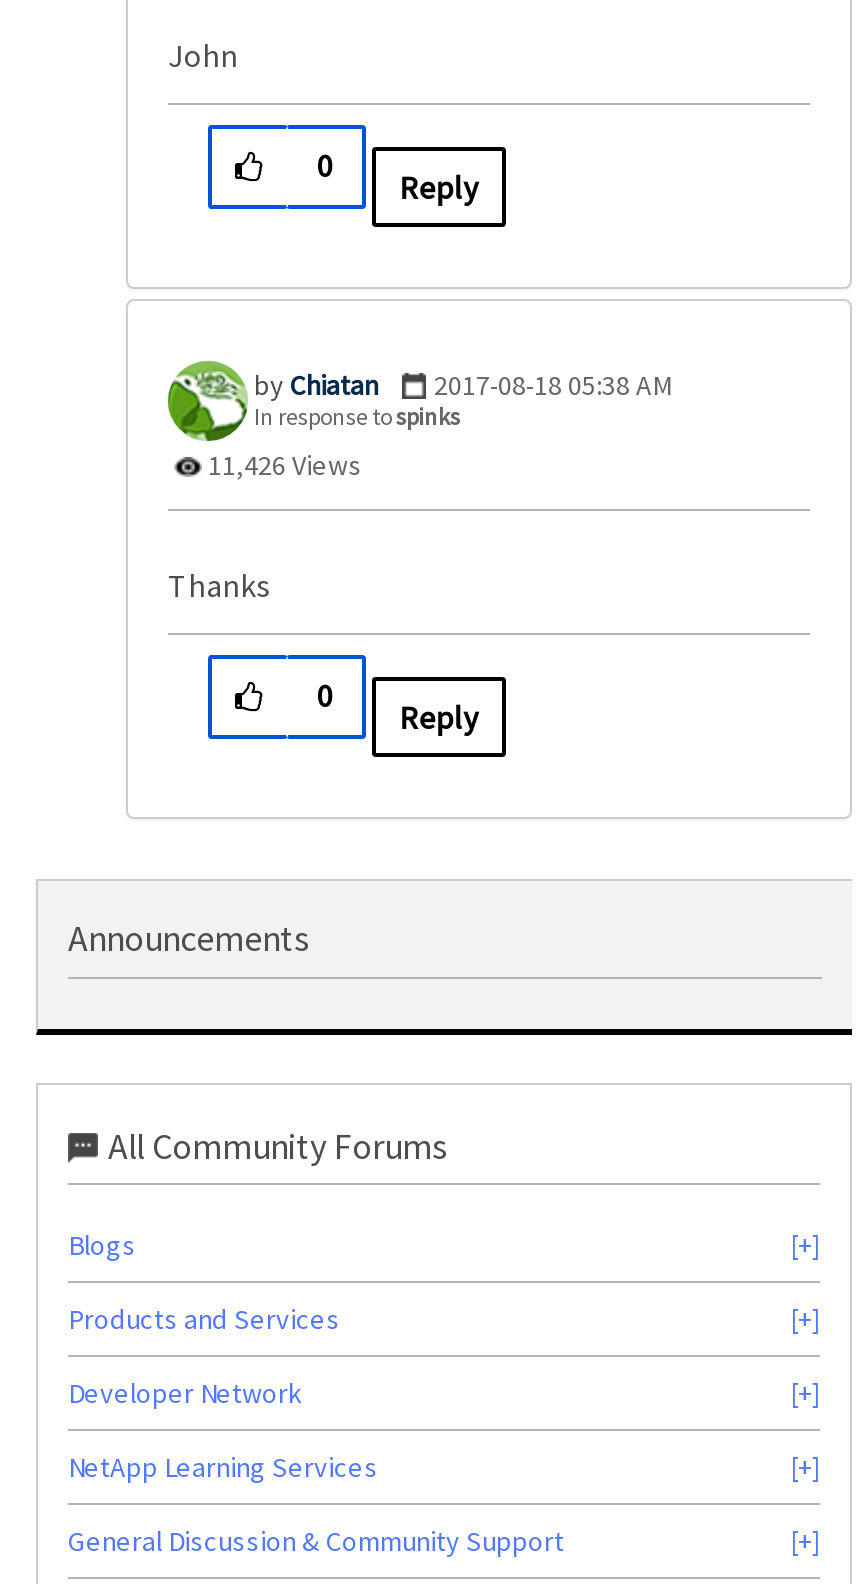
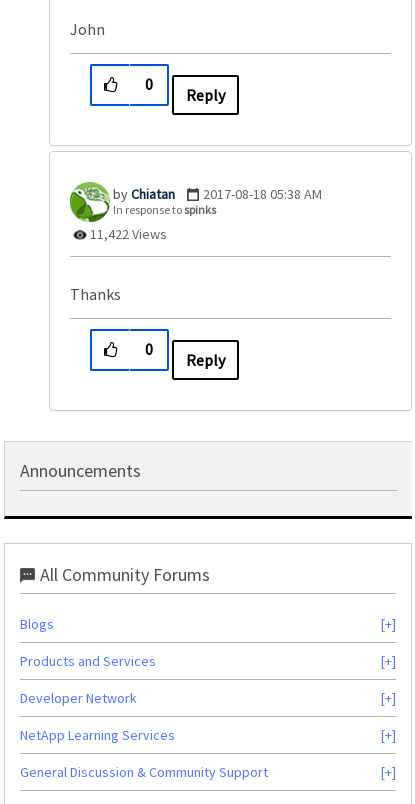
[202,447,362,483] 11,426 Views -> [87,225,167,243] 11,422 Views

